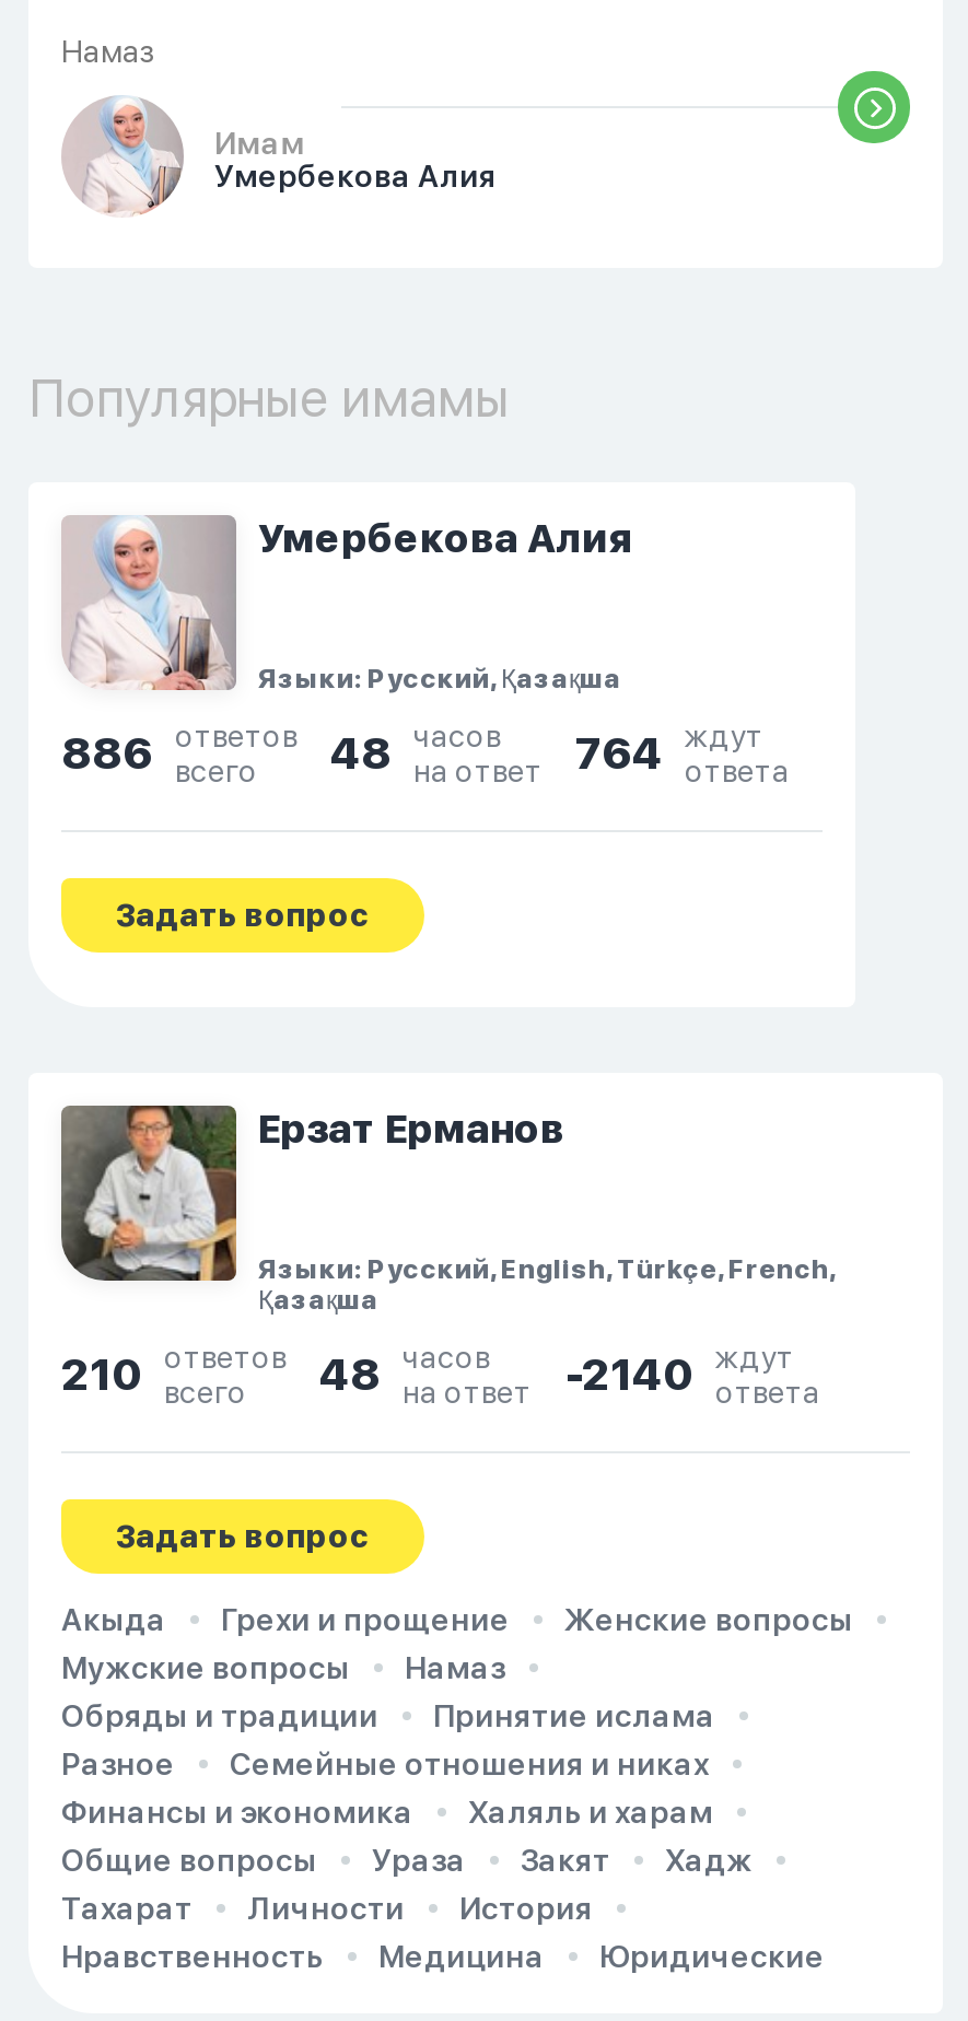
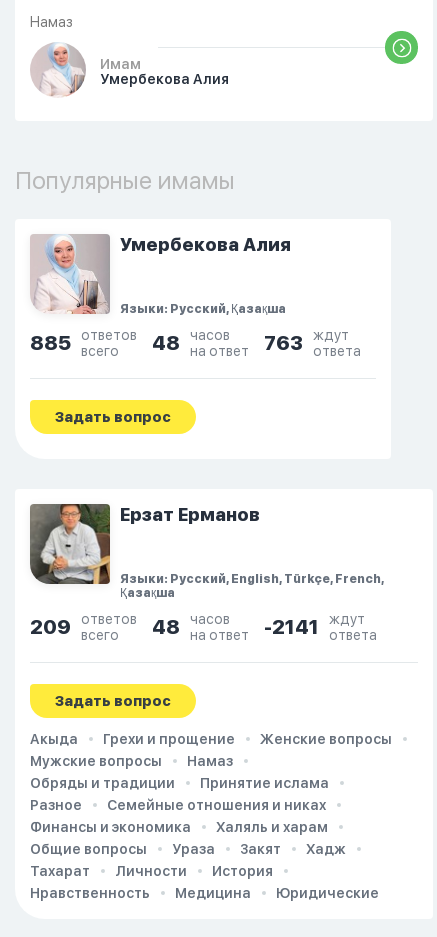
[61,727,153,780] 886 -> [30,331,71,355] 885
[575,727,663,780] 764 -> [264,331,303,355] 763
[61,1348,142,1401] 210 -> [30,615,71,639] 209
[564,1348,693,1401] -2140 -> [264,615,319,639] -2141

